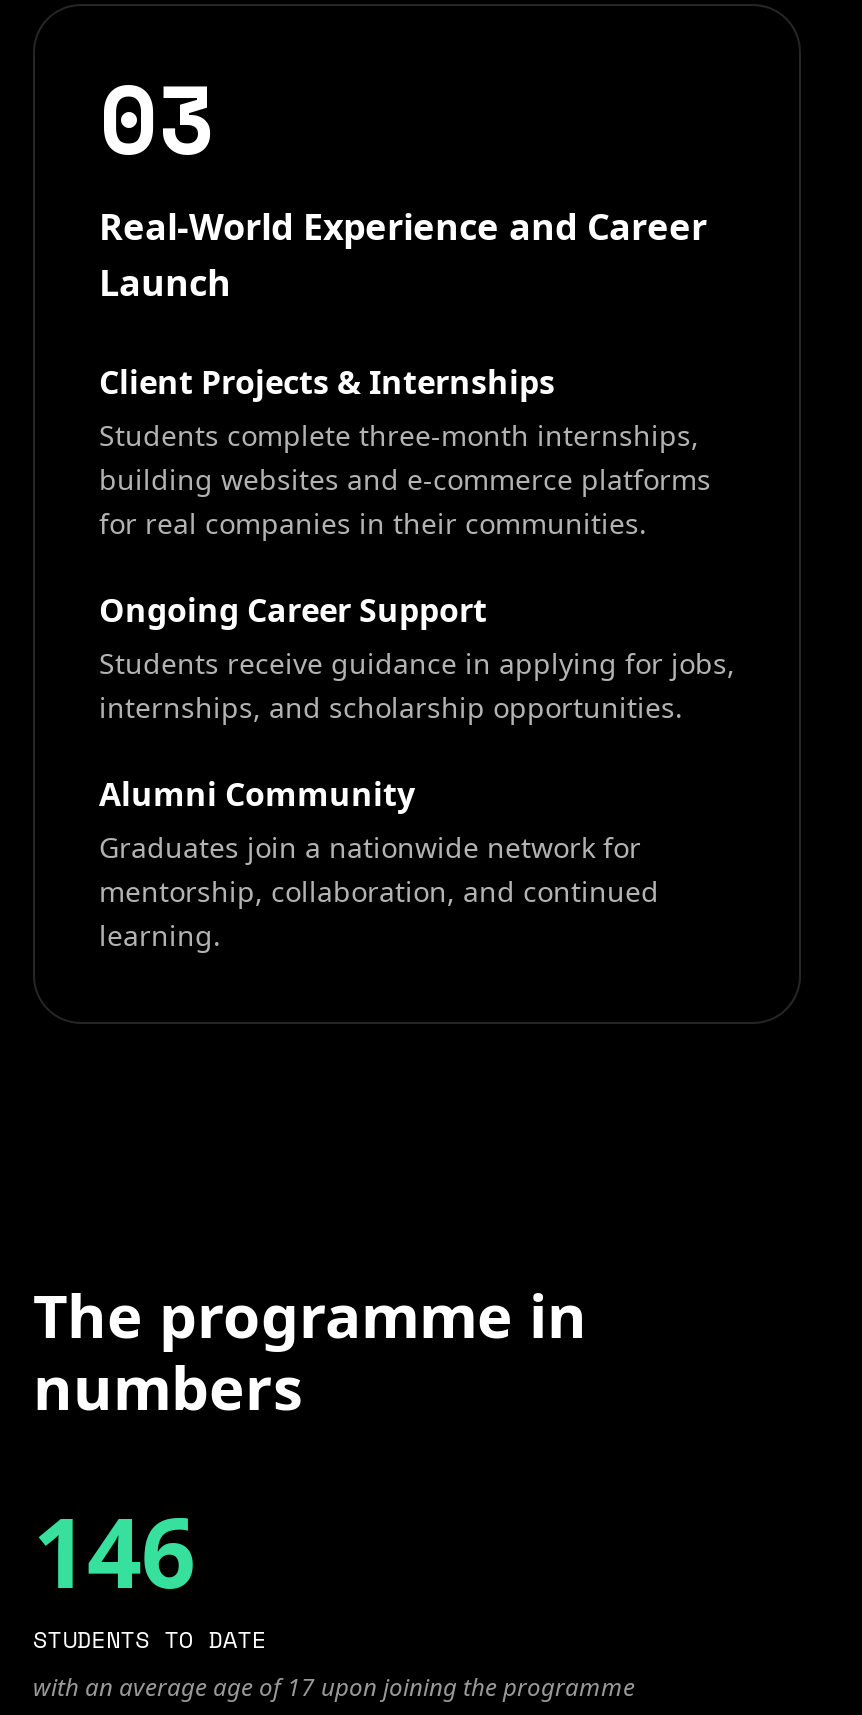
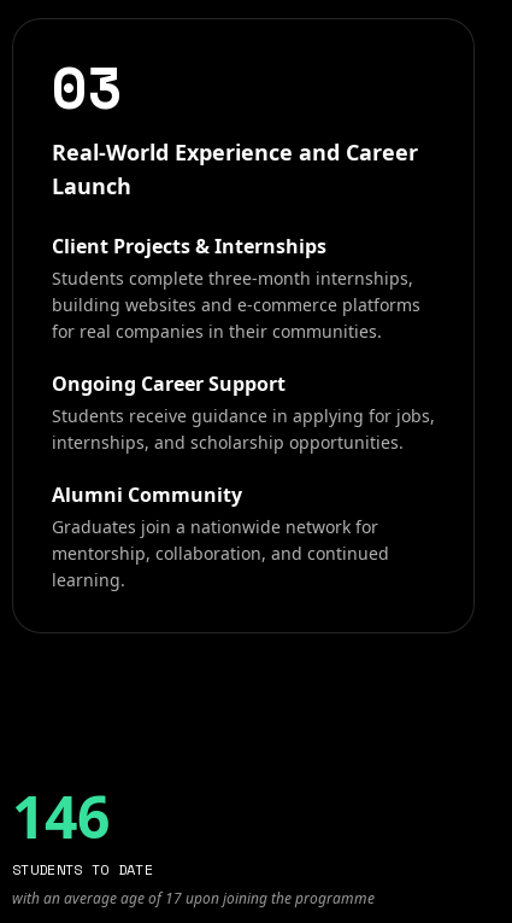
[33,1274,587,1428] The programme in | numbers -> none

